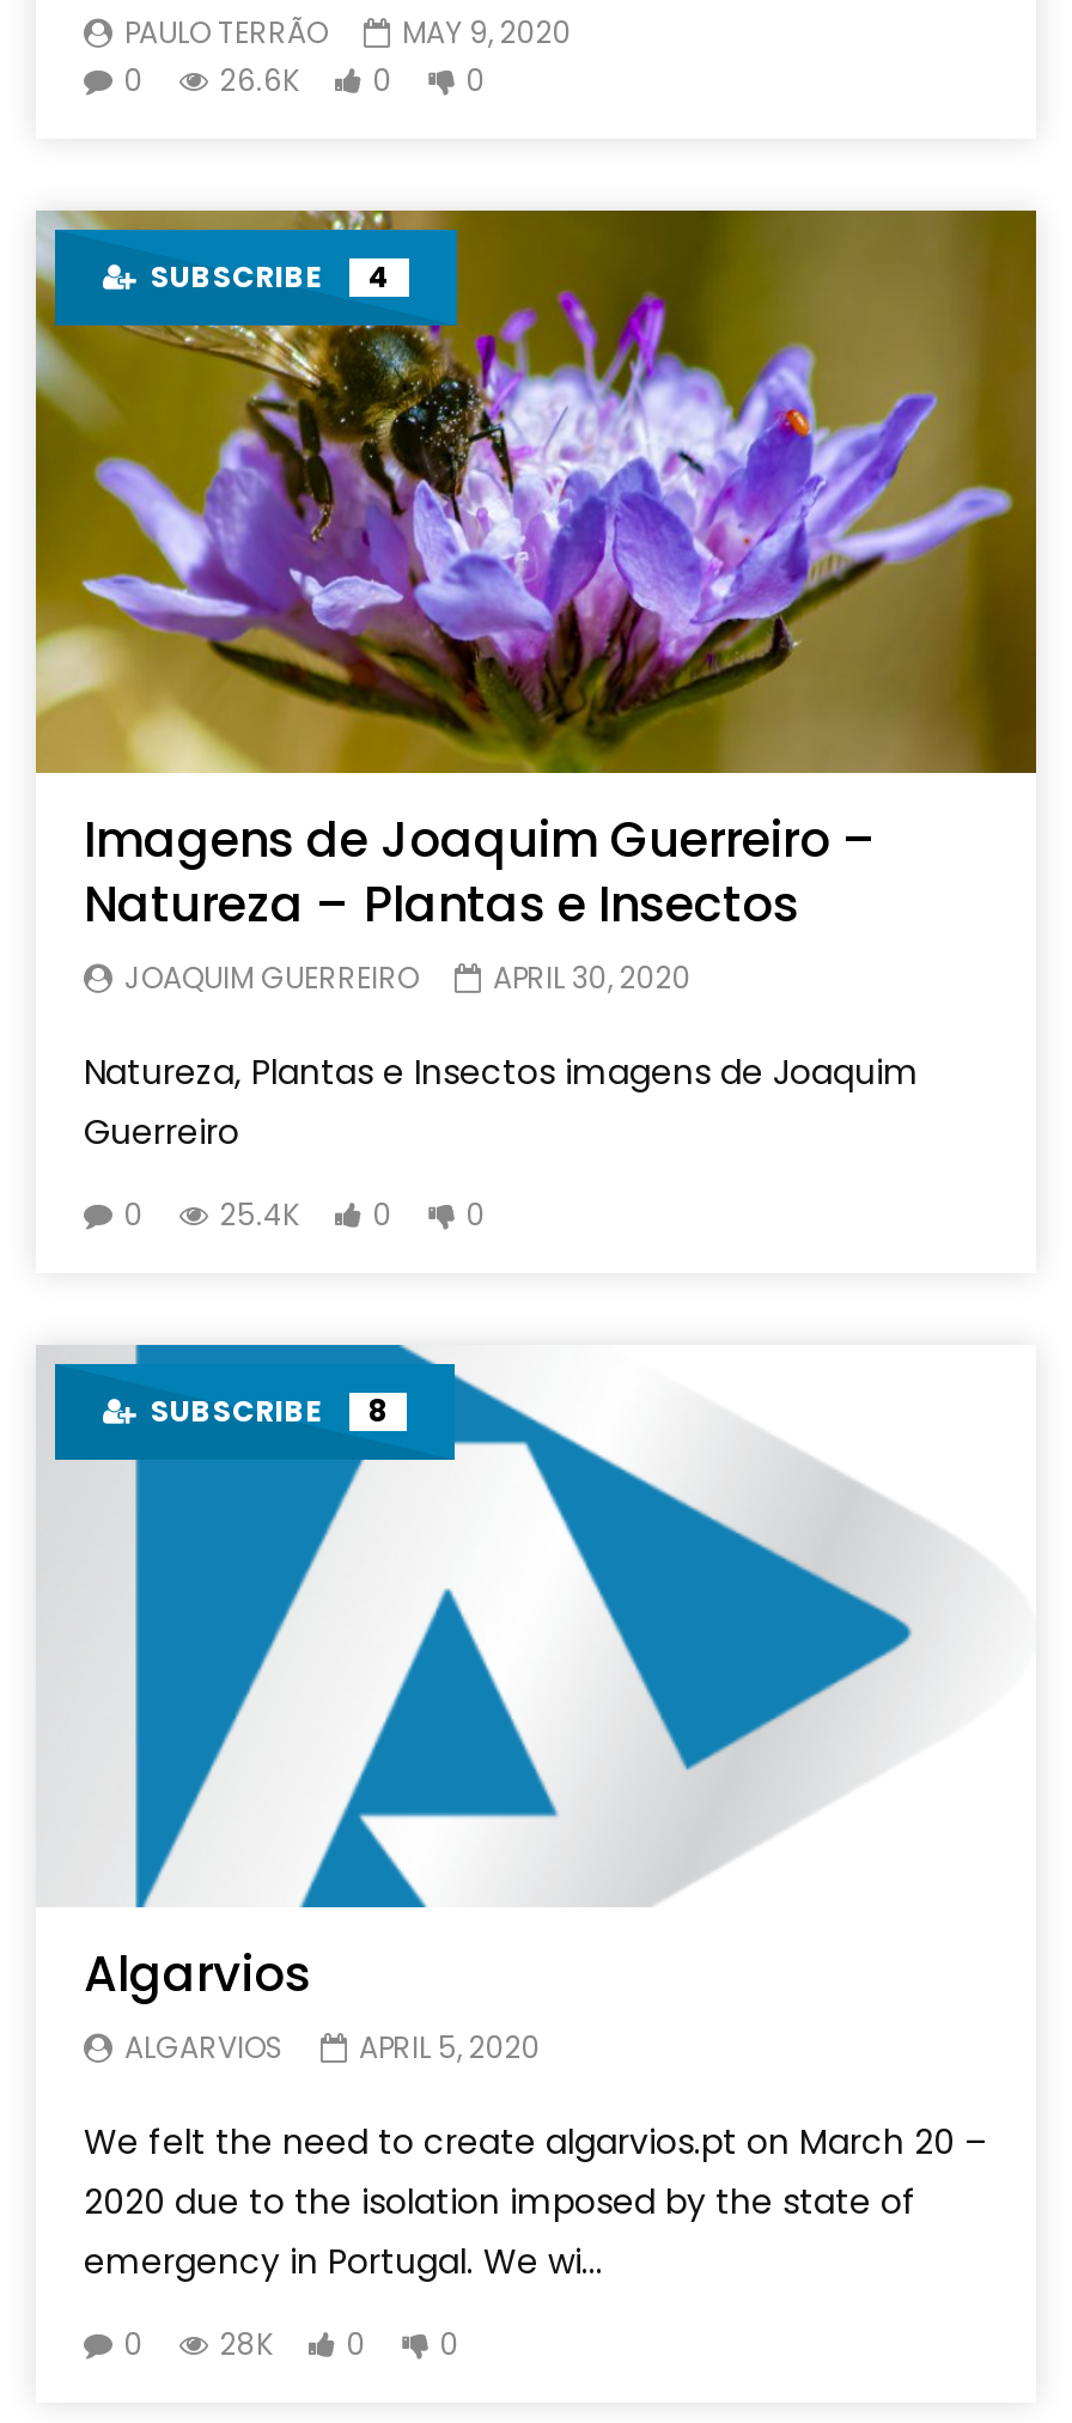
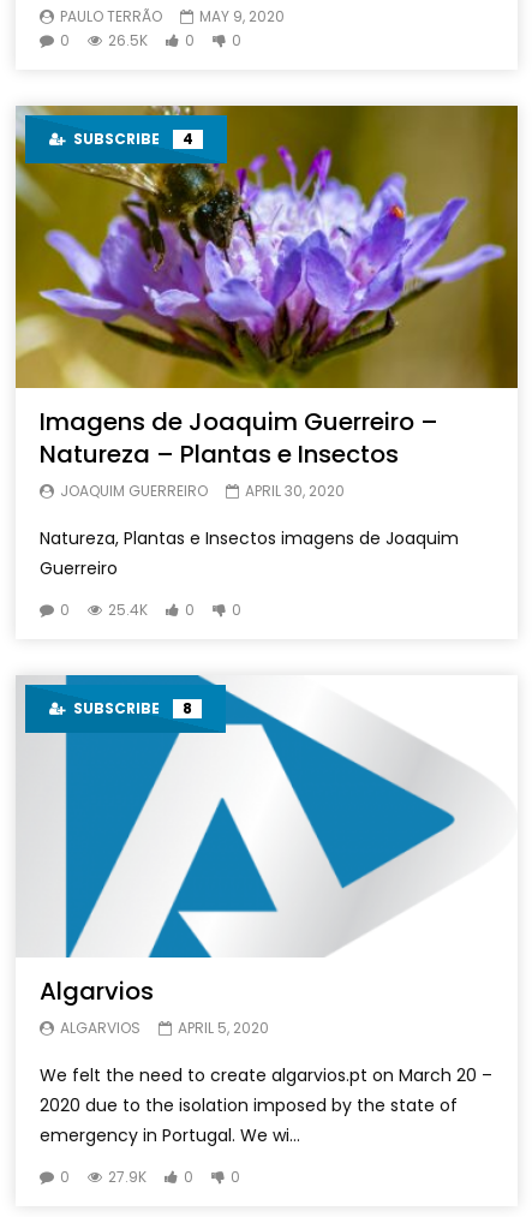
[124,59,486,99] 0 26.6K 0 0 -> [60,29,241,50] 0 26.5K 0 0
[124,2323,459,2364] 0 28K 0 0 -> [60,1166,240,1187] 0 27.9K 0 0

